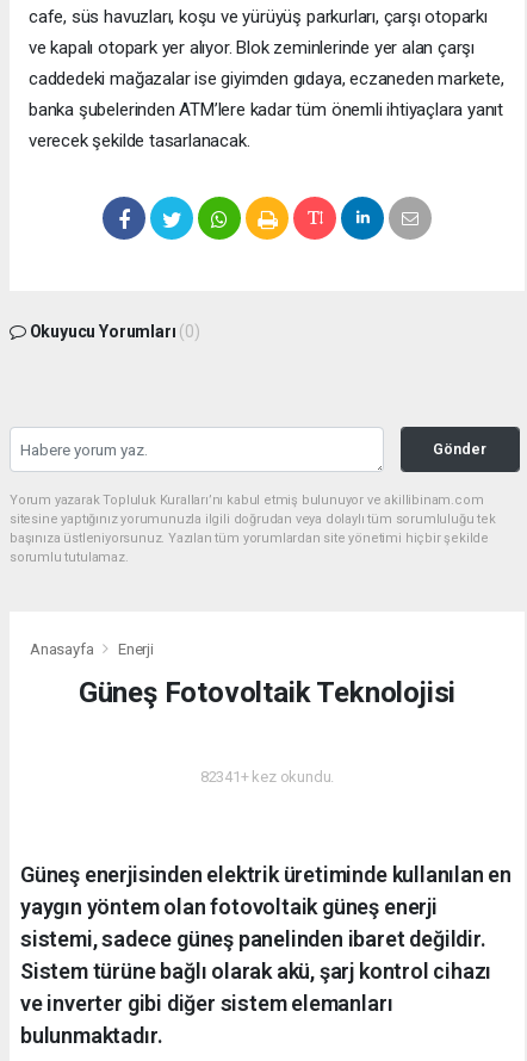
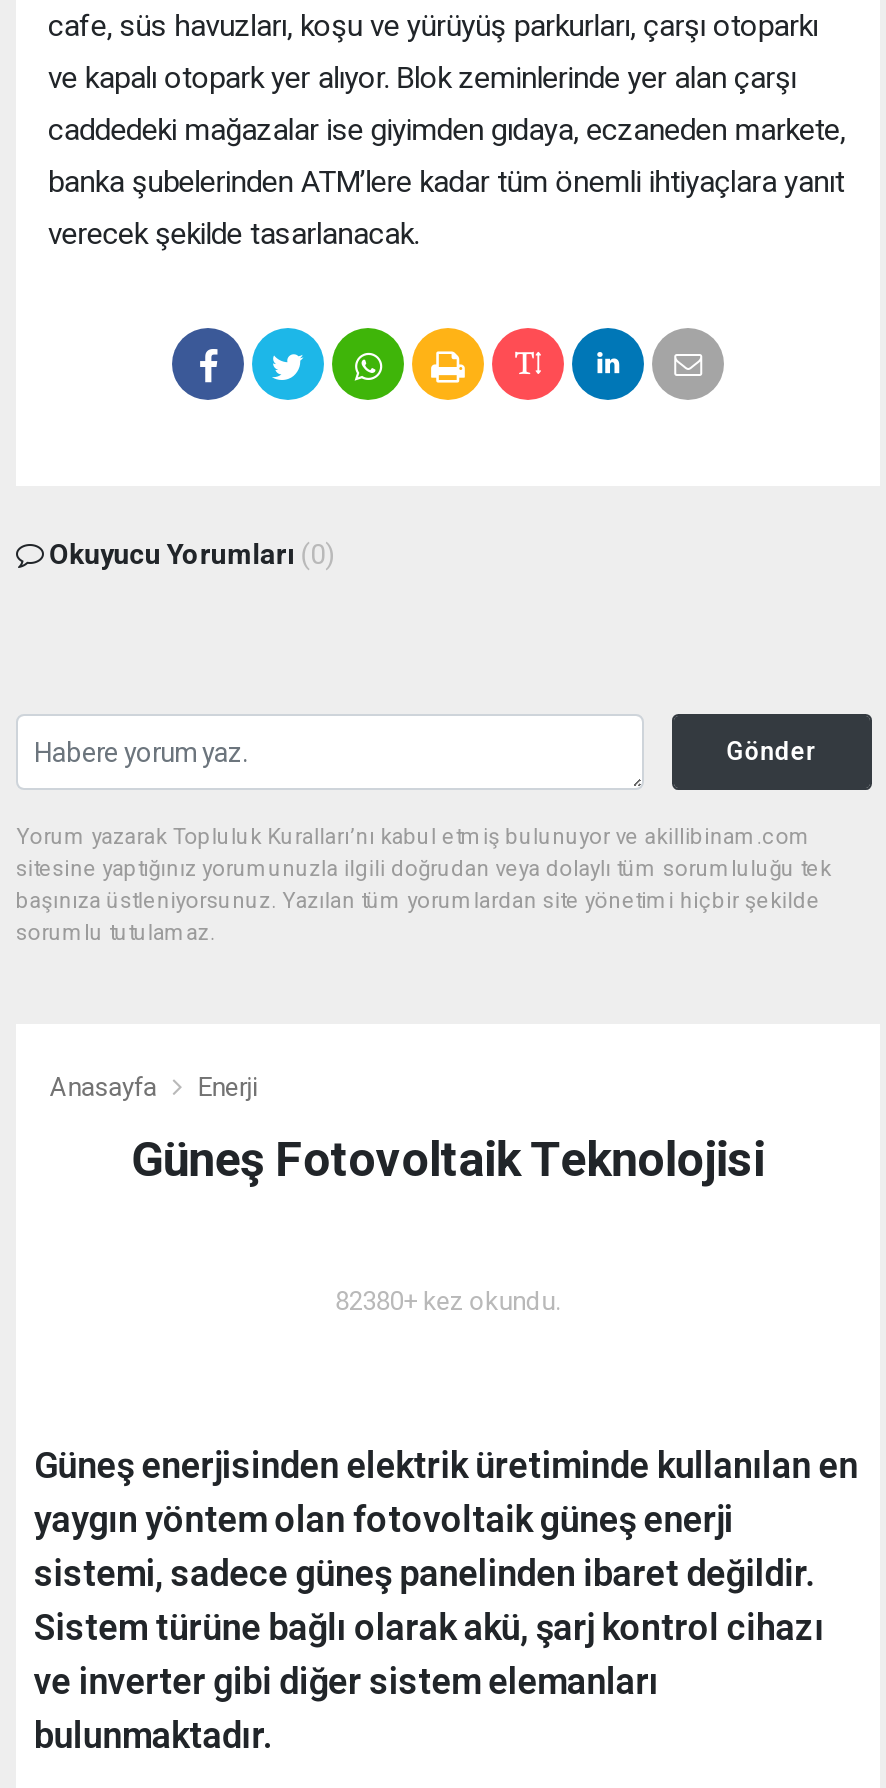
[200,768,334,786] 82341+ kez okundu. -> [335,1286,561,1316] 82380+ kez okundu.

